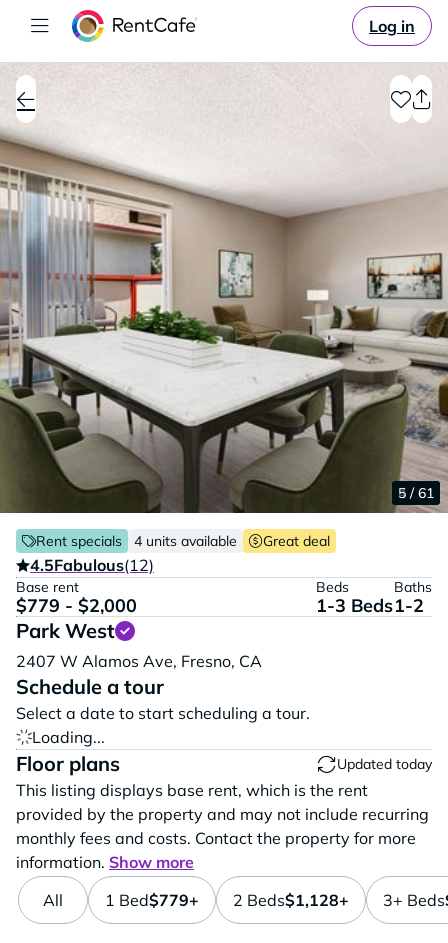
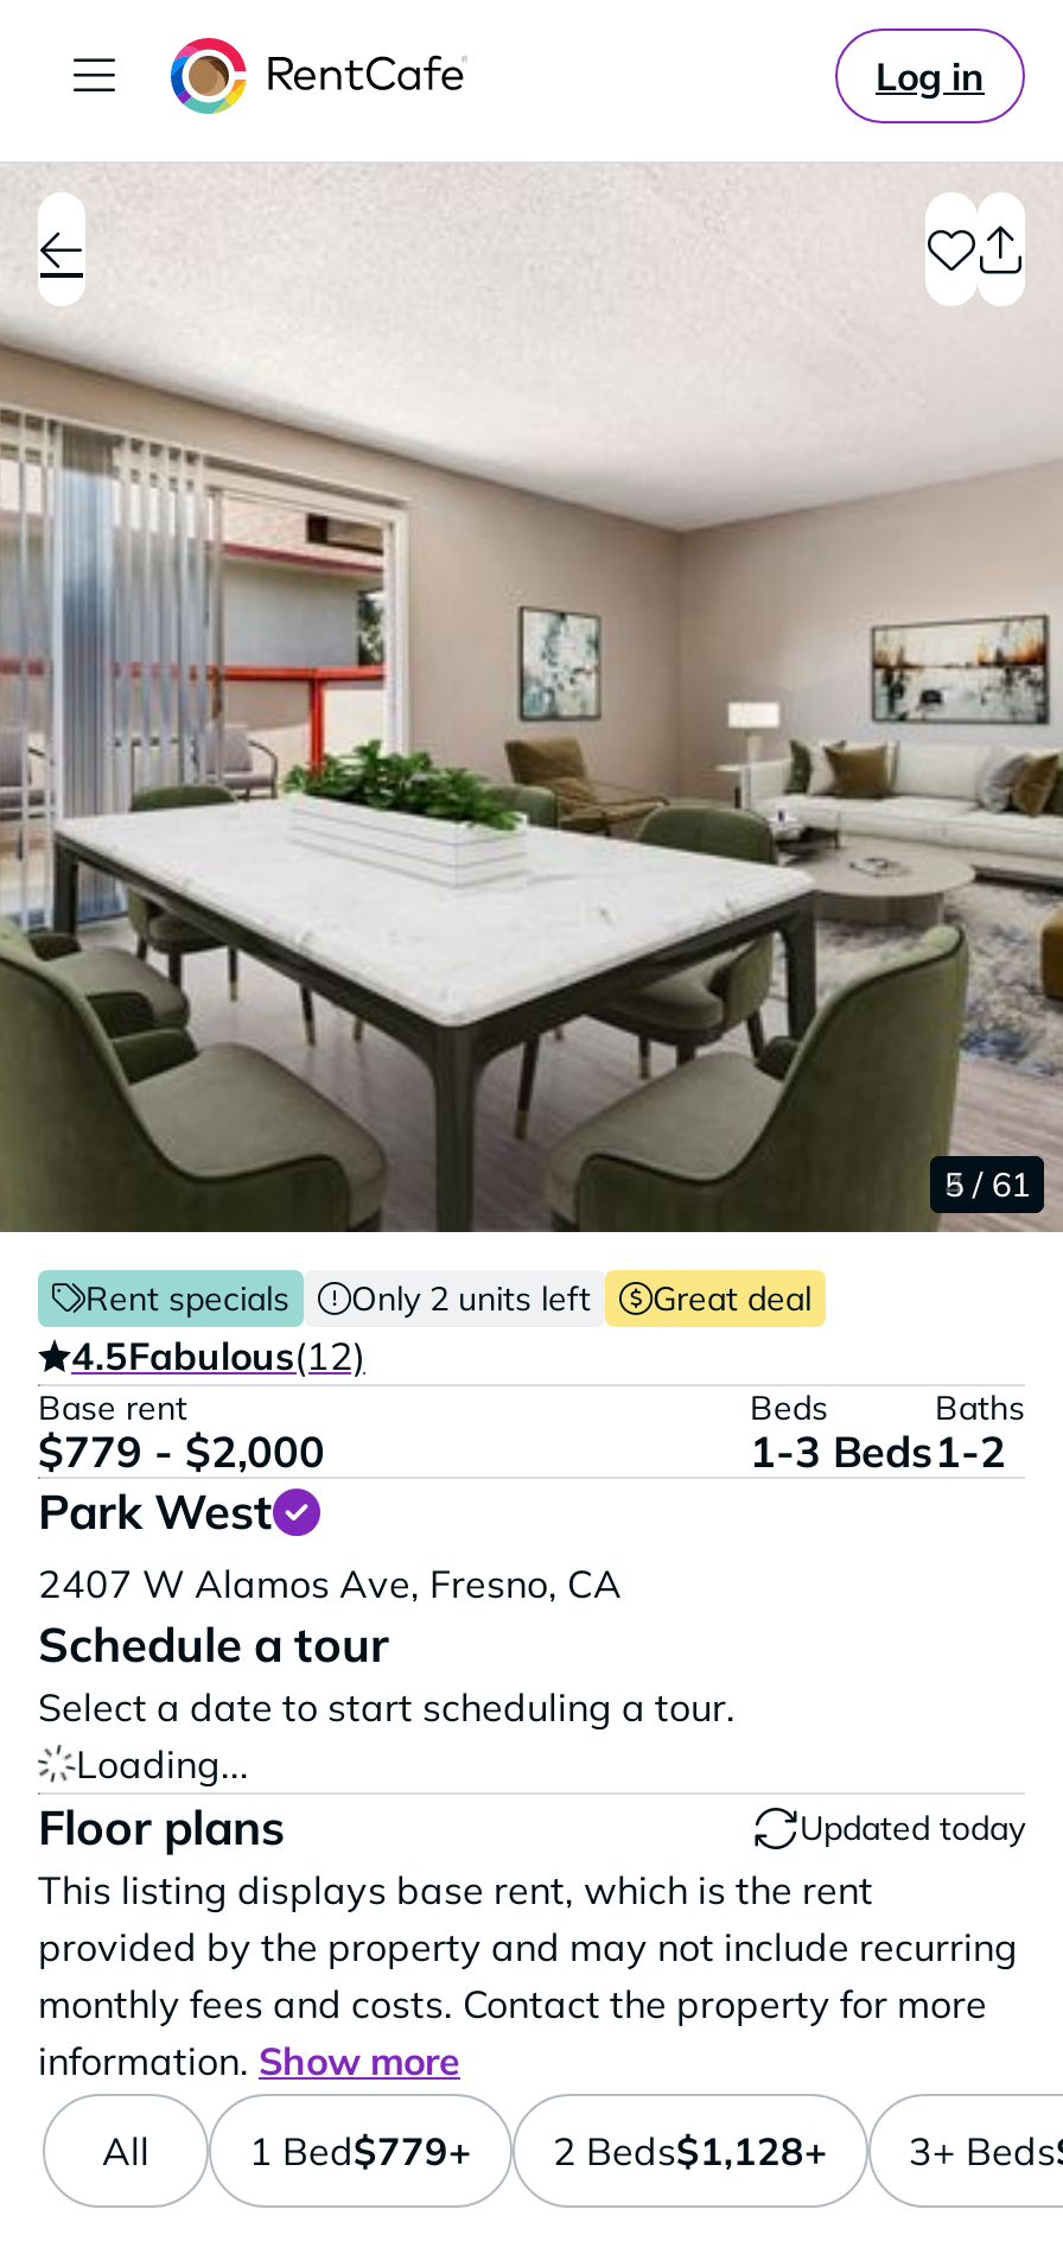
[134,532,237,550] 4 units available -> [351,1277,591,1320] Only 2 units left

